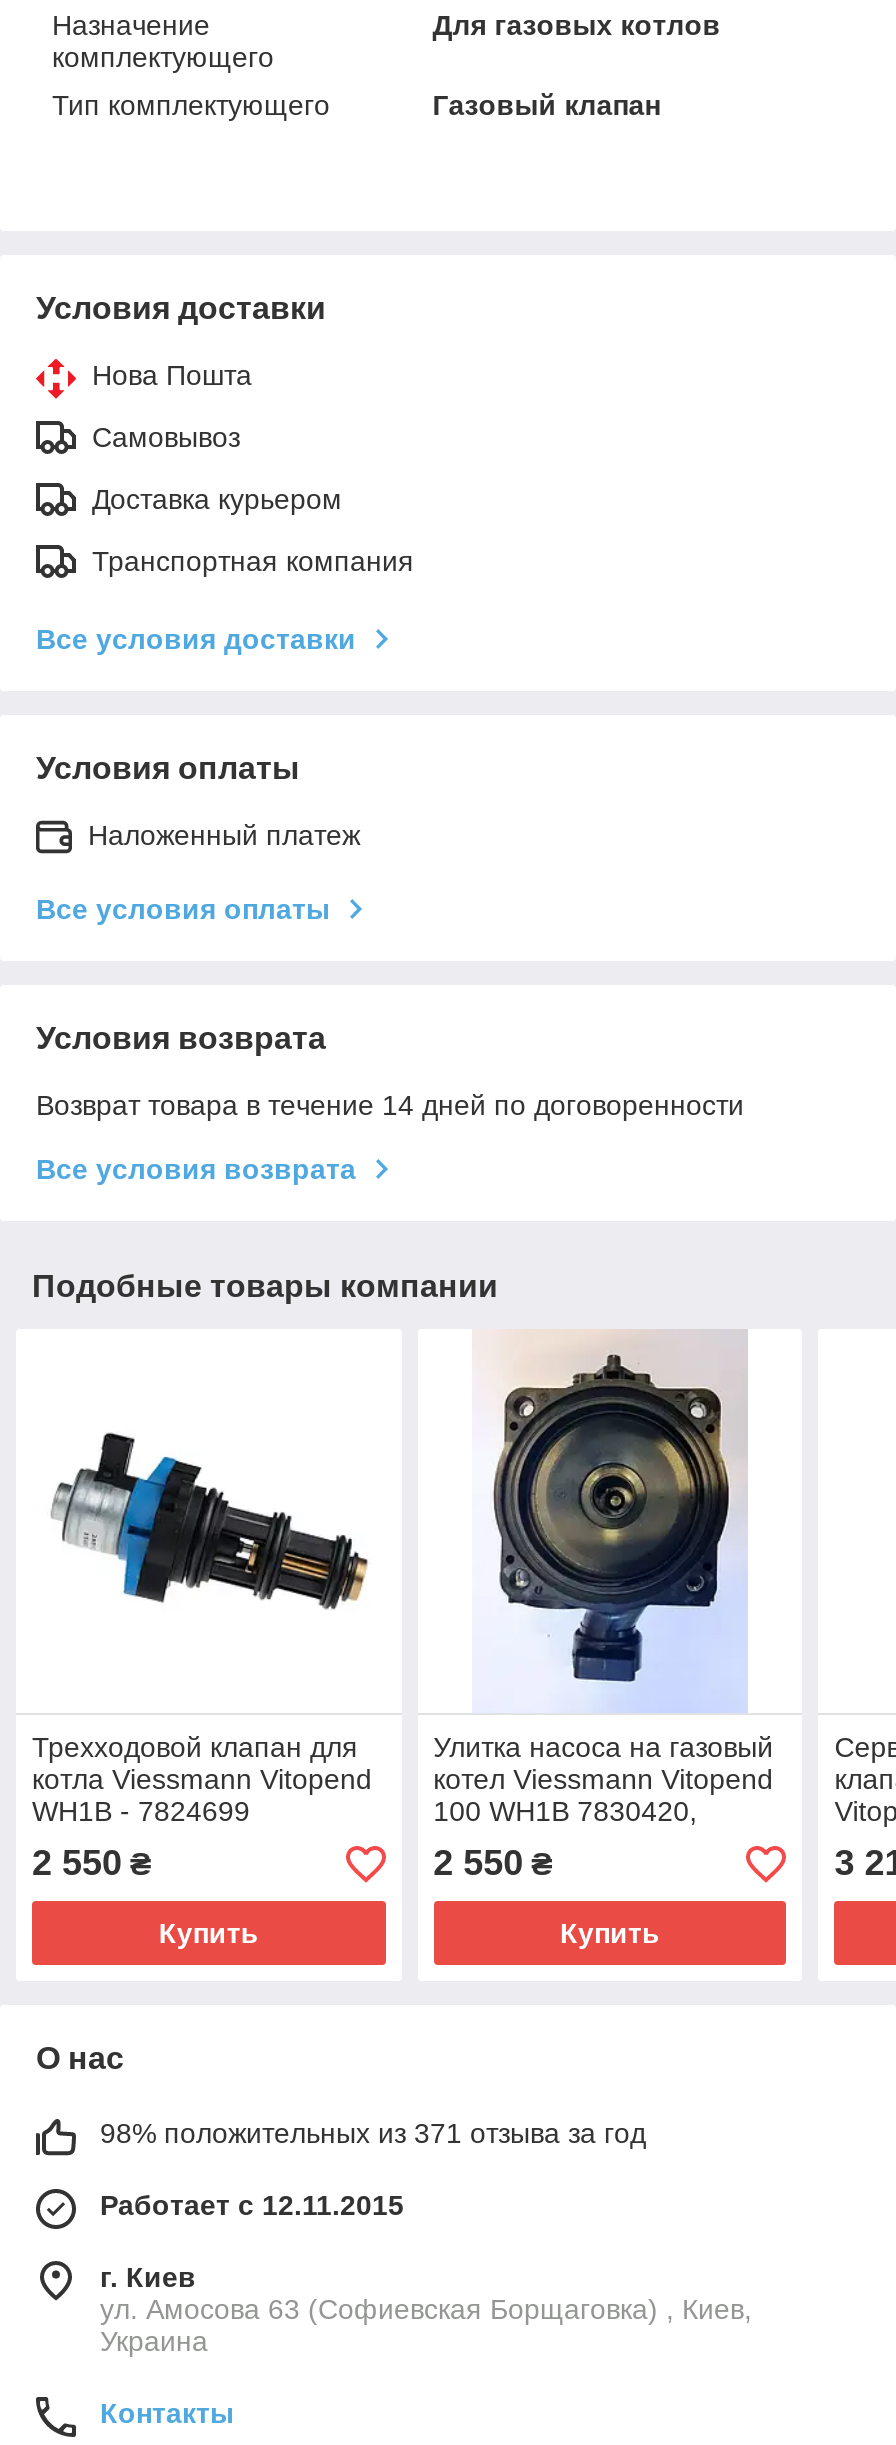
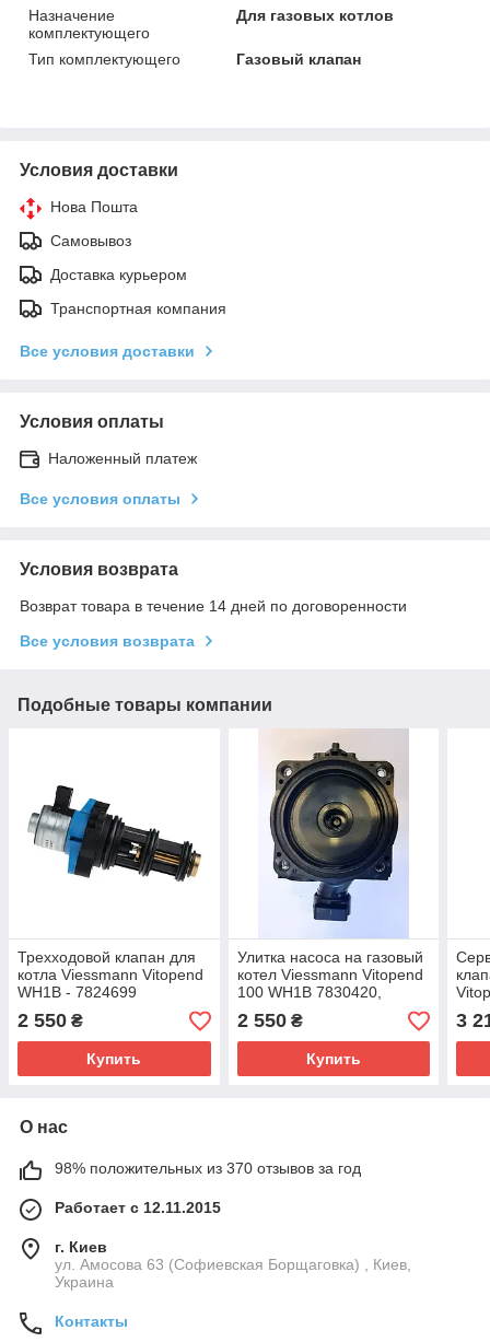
[100,2118,646,2150] 98% положительных из 371 отзыва за год -> [55,1160,361,1177] 98% положительных из 370 отзывов за год

